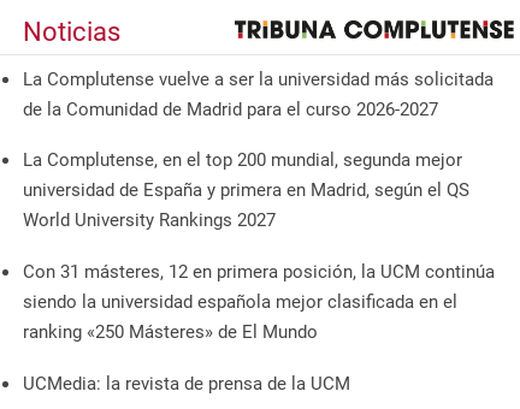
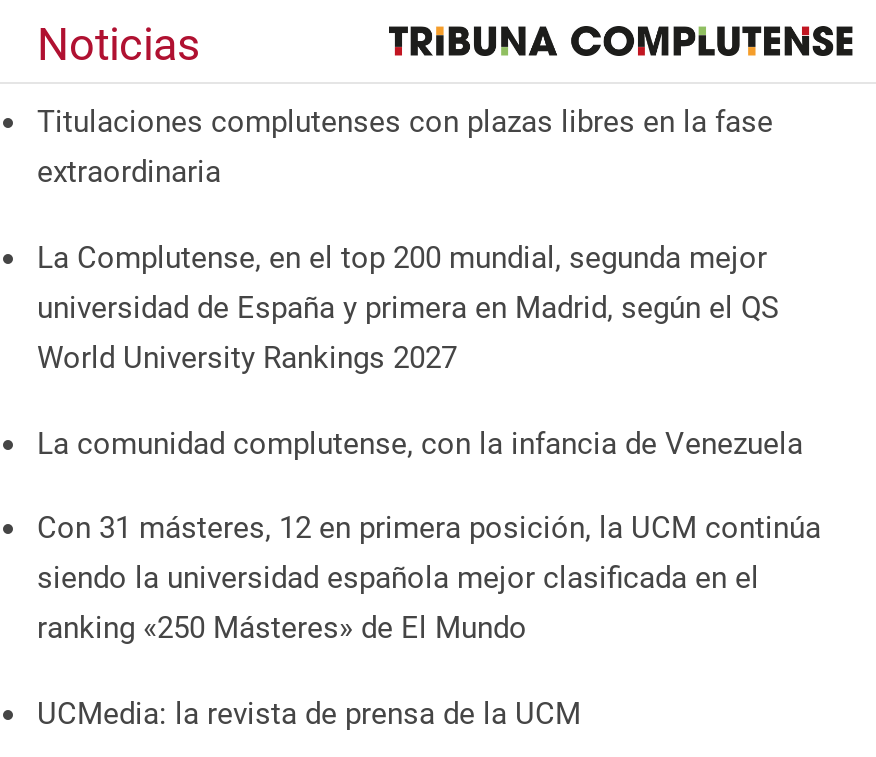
[23,68,494,120] La Complutense vuelve a ser la universidad más solicitada | de la Comunidad de Madrid para el curso 2026-2027 -> [37,105,773,191] Titulaciones complutenses con plazas libres en la fase | extraordinaria
none -> [37,425,803,461] La comunidad complutense, con la infancia de Venezuela

